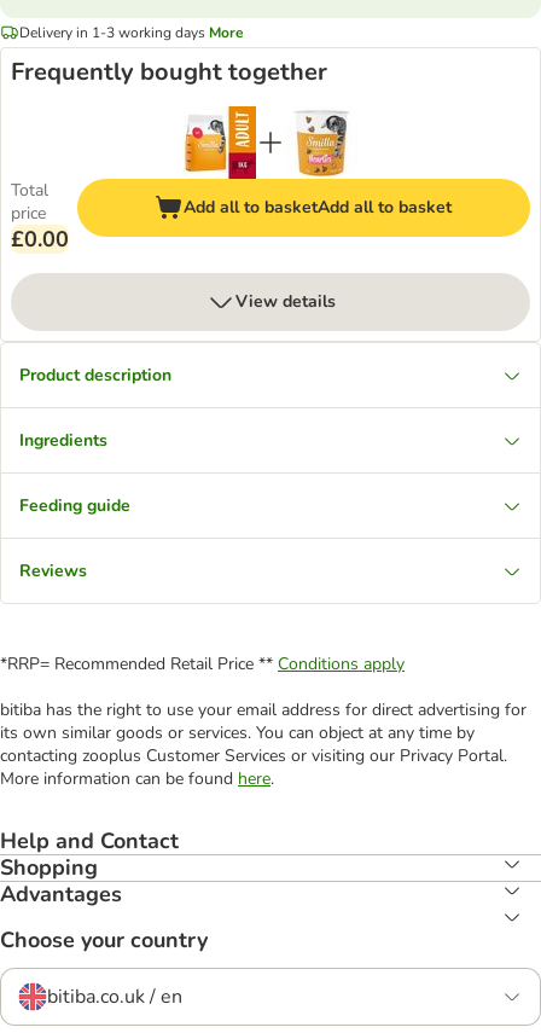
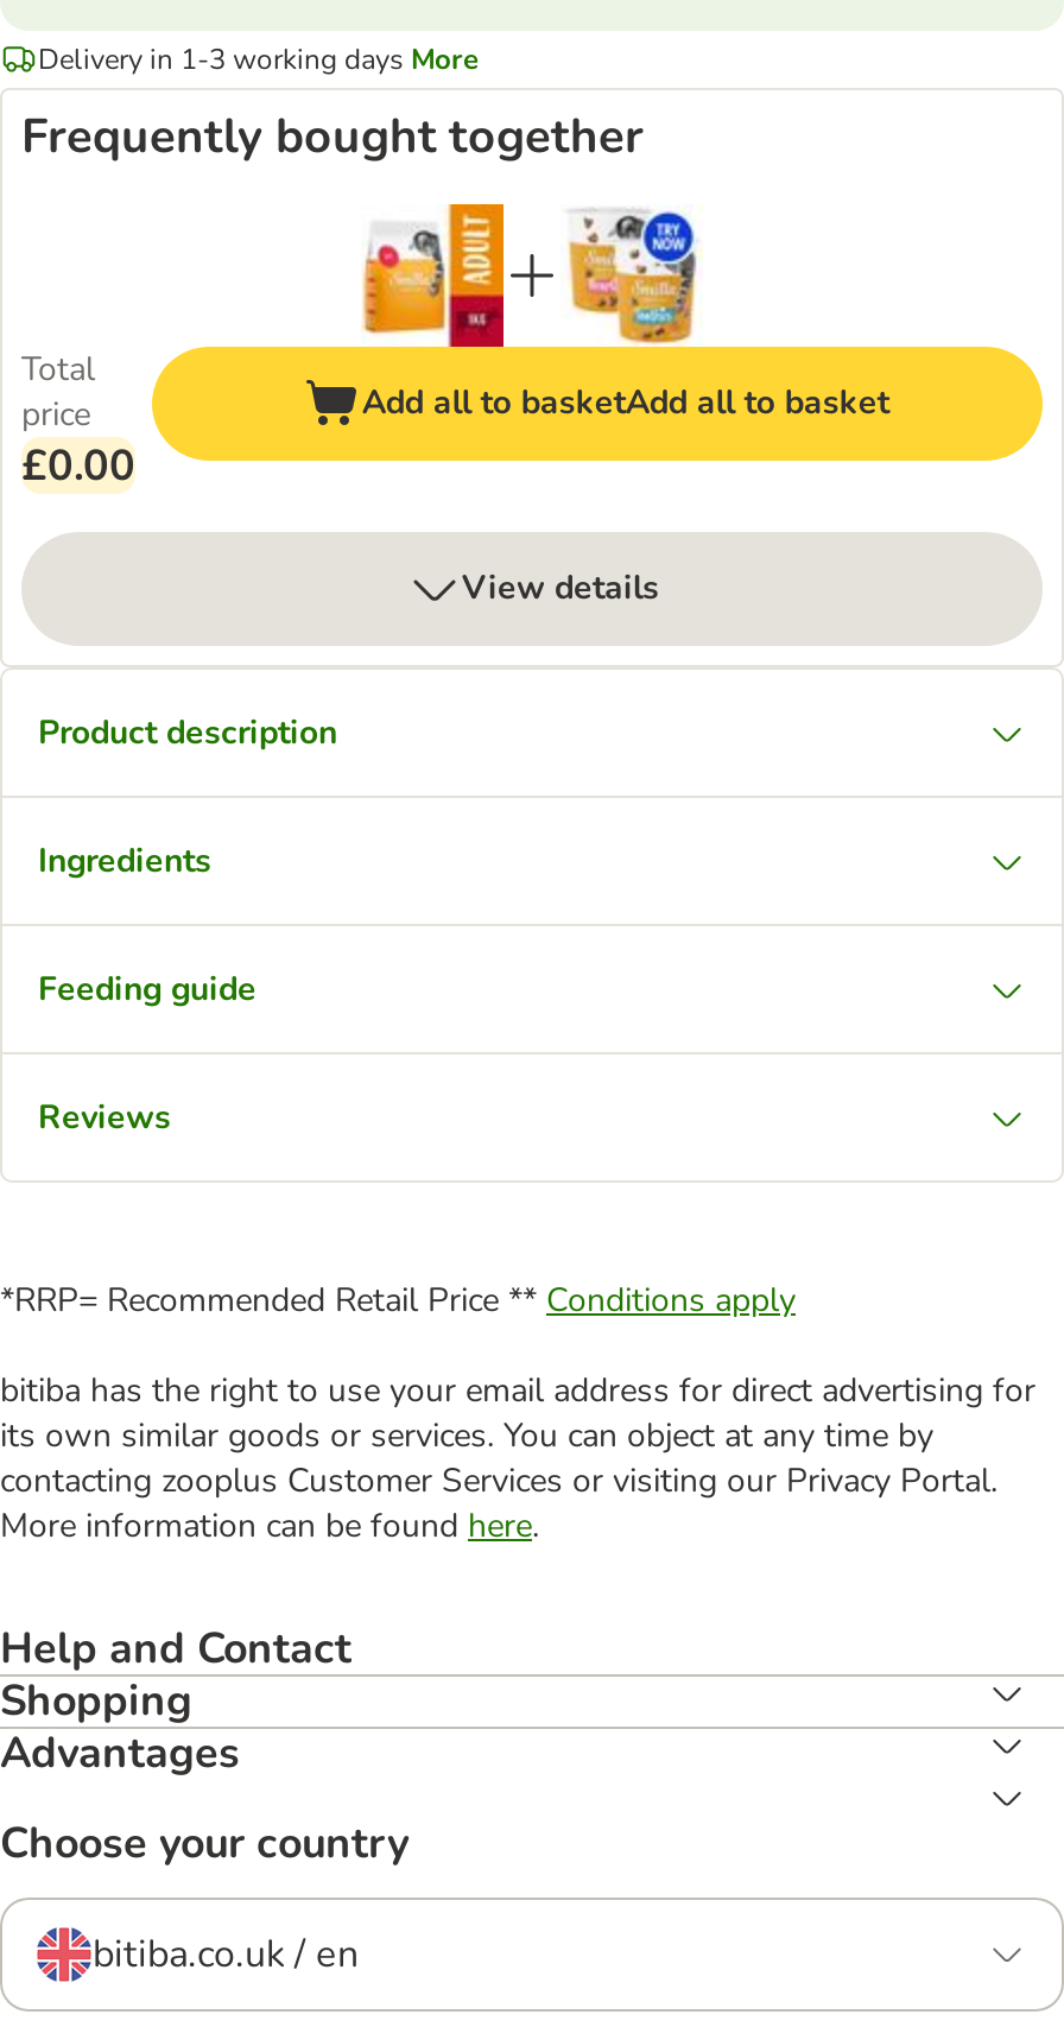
[290,111,354,179] [image] -> [568,211,701,347] [image]

